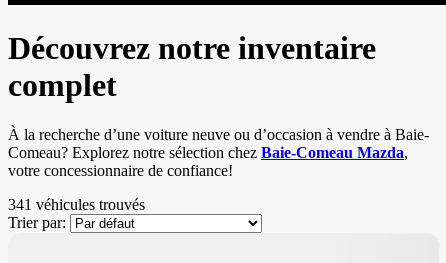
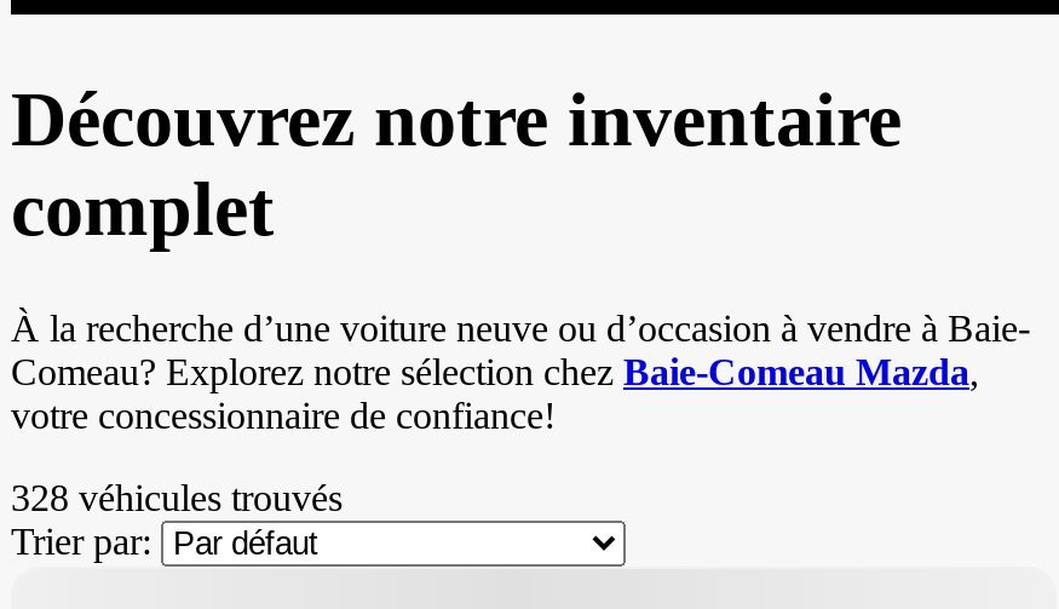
[8,196,145,213] 341 véhicules trouvés -> [11,477,343,518] 328 véhicules trouvés

